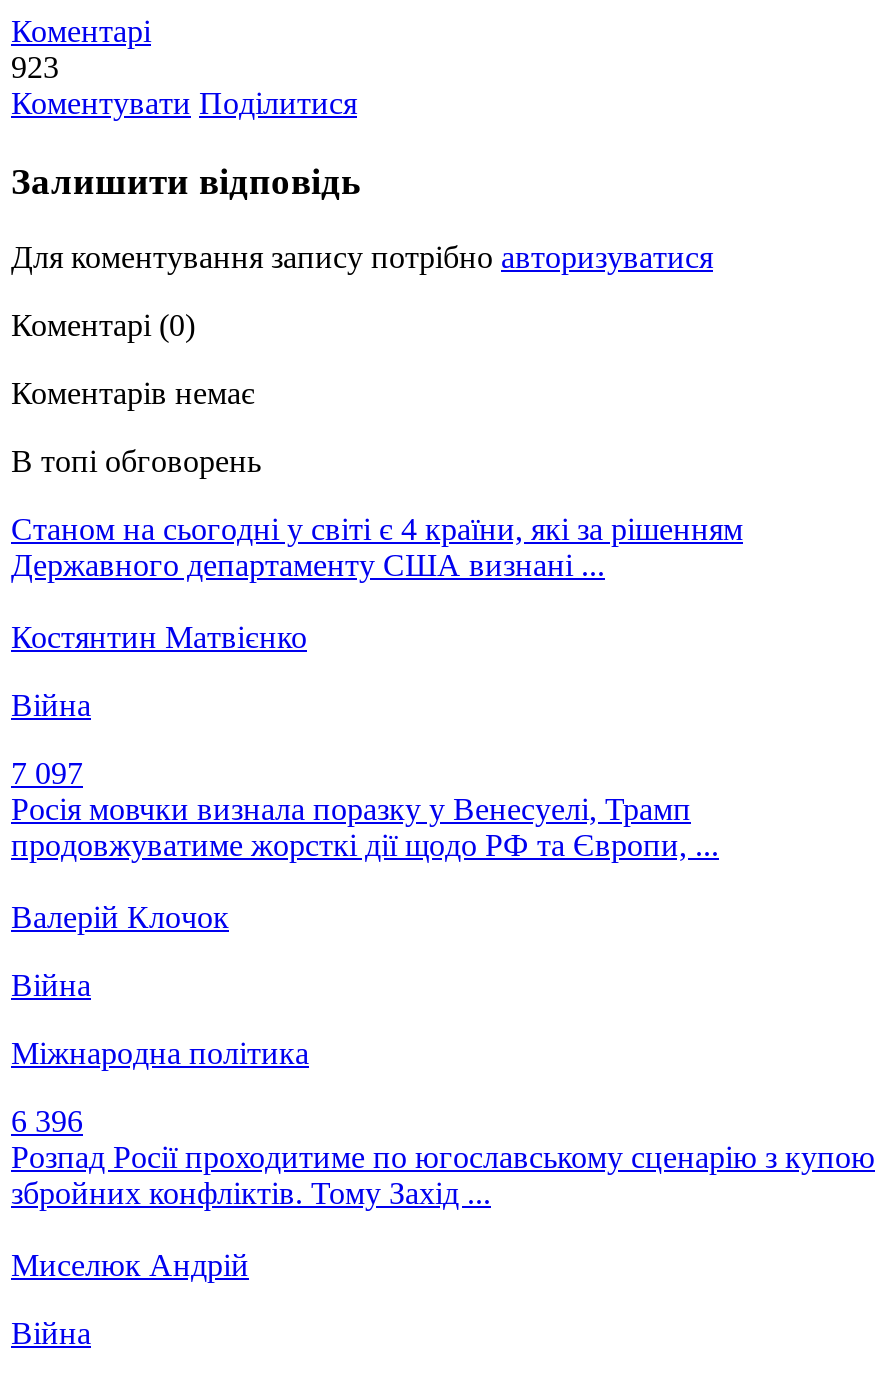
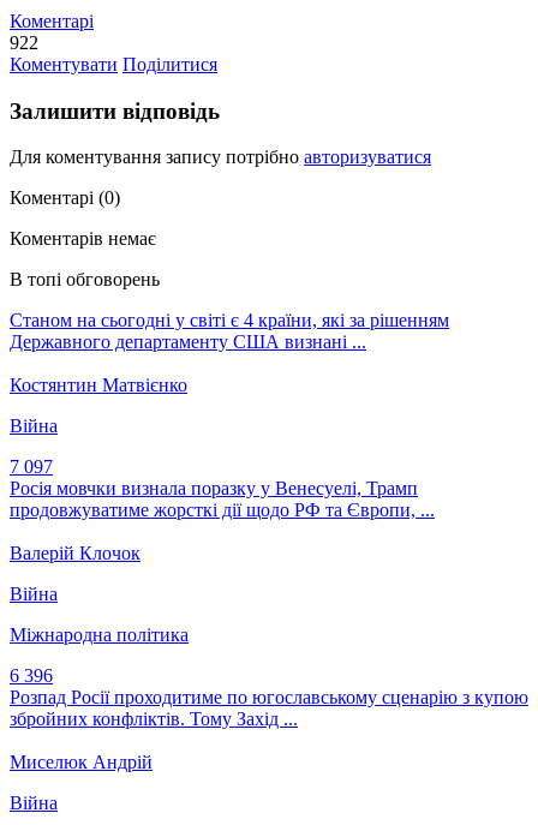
[11,50,59,84] 923 -> [10,32,38,53] 922

